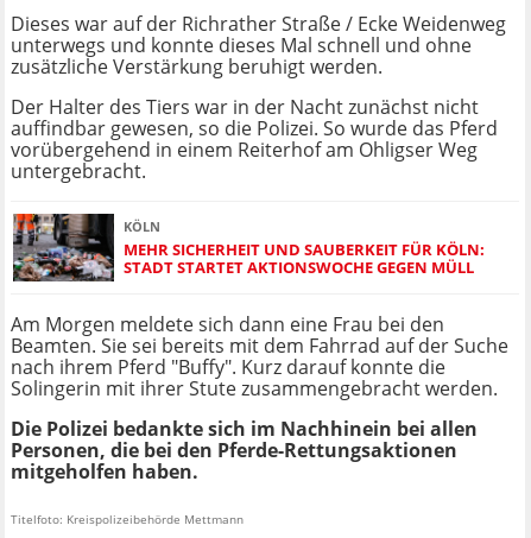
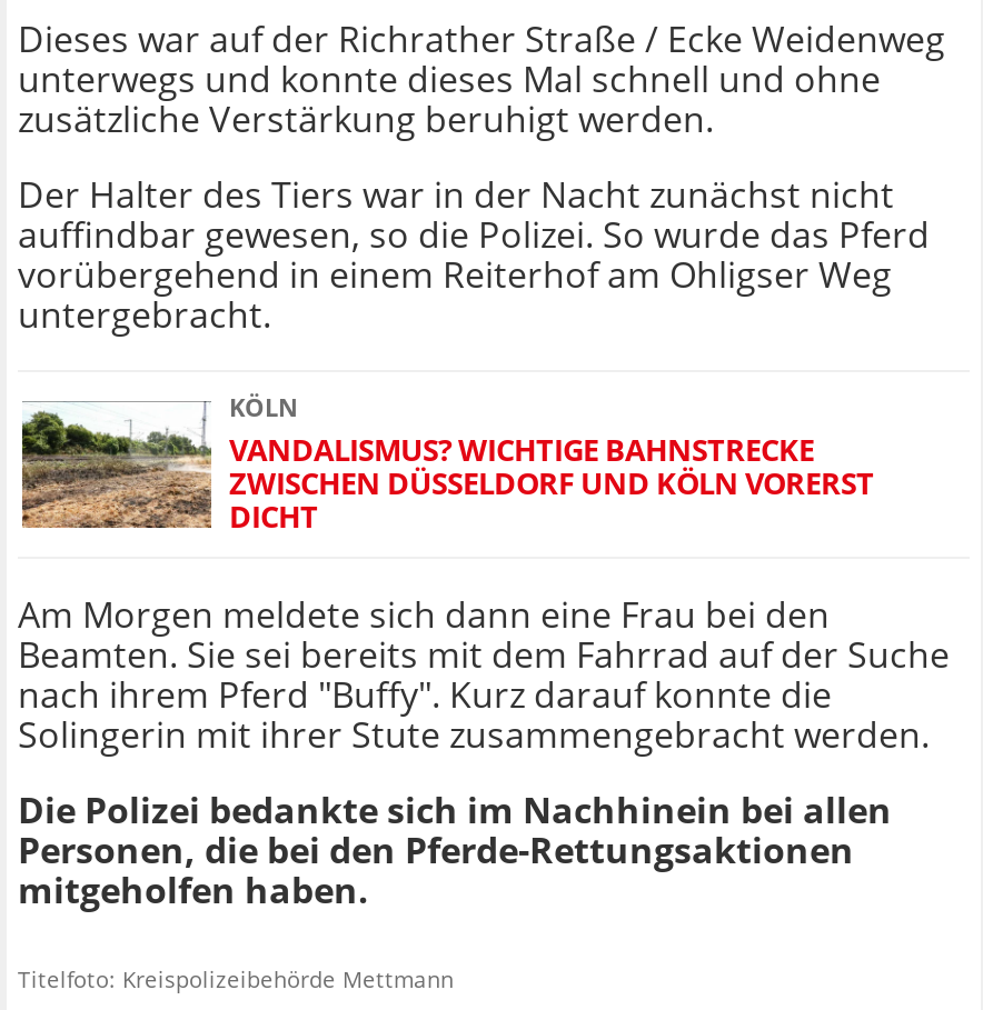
[13,213,485,283] [image] | MEHR SICHERHEIT UND SAUBERKEIT FÜR KÖLN: | STADT STARTET AKTIONSWOCHE GEGEN MÜLL -> [20,394,874,538] [image] | VANDALISMUS? WICHTIGE BAHNSTRECKE | ZWISCHEN DÜSSELDORF UND KÖLN VORERST | DICHT

